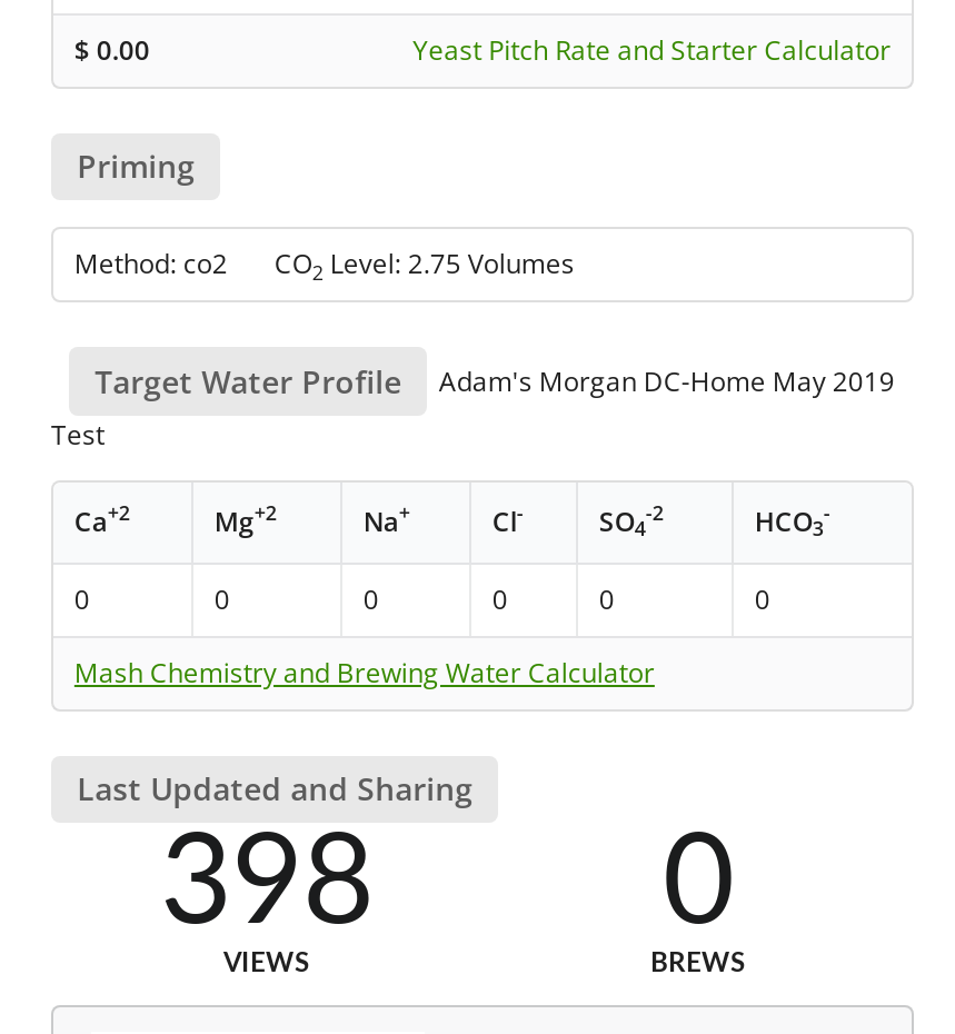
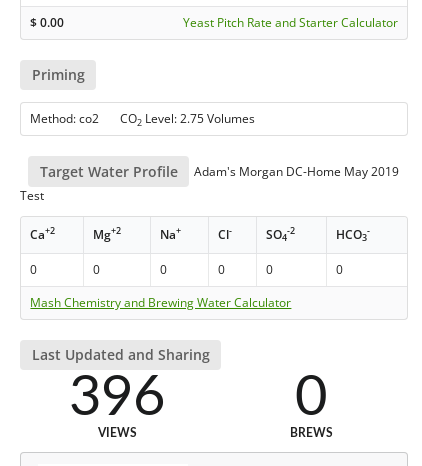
[160,823,374,947] 398 -> [69,370,165,426] 396

